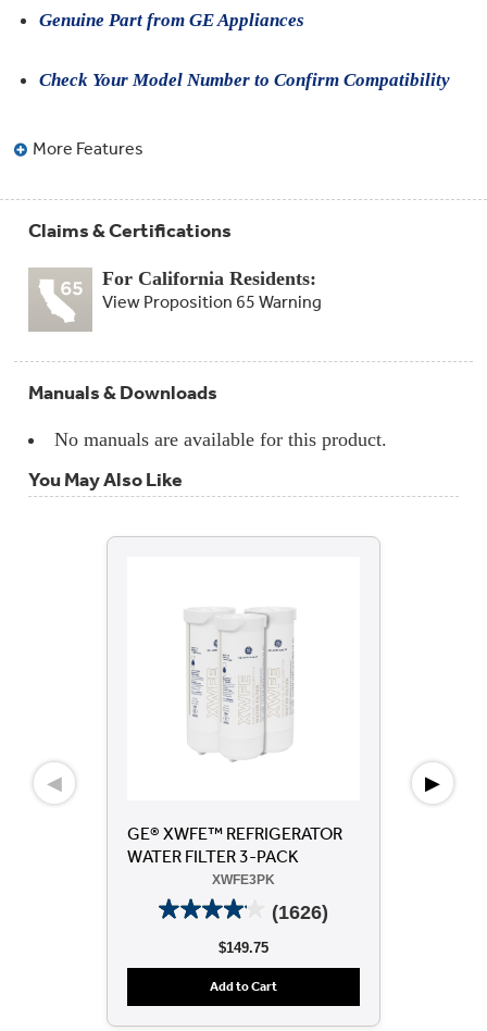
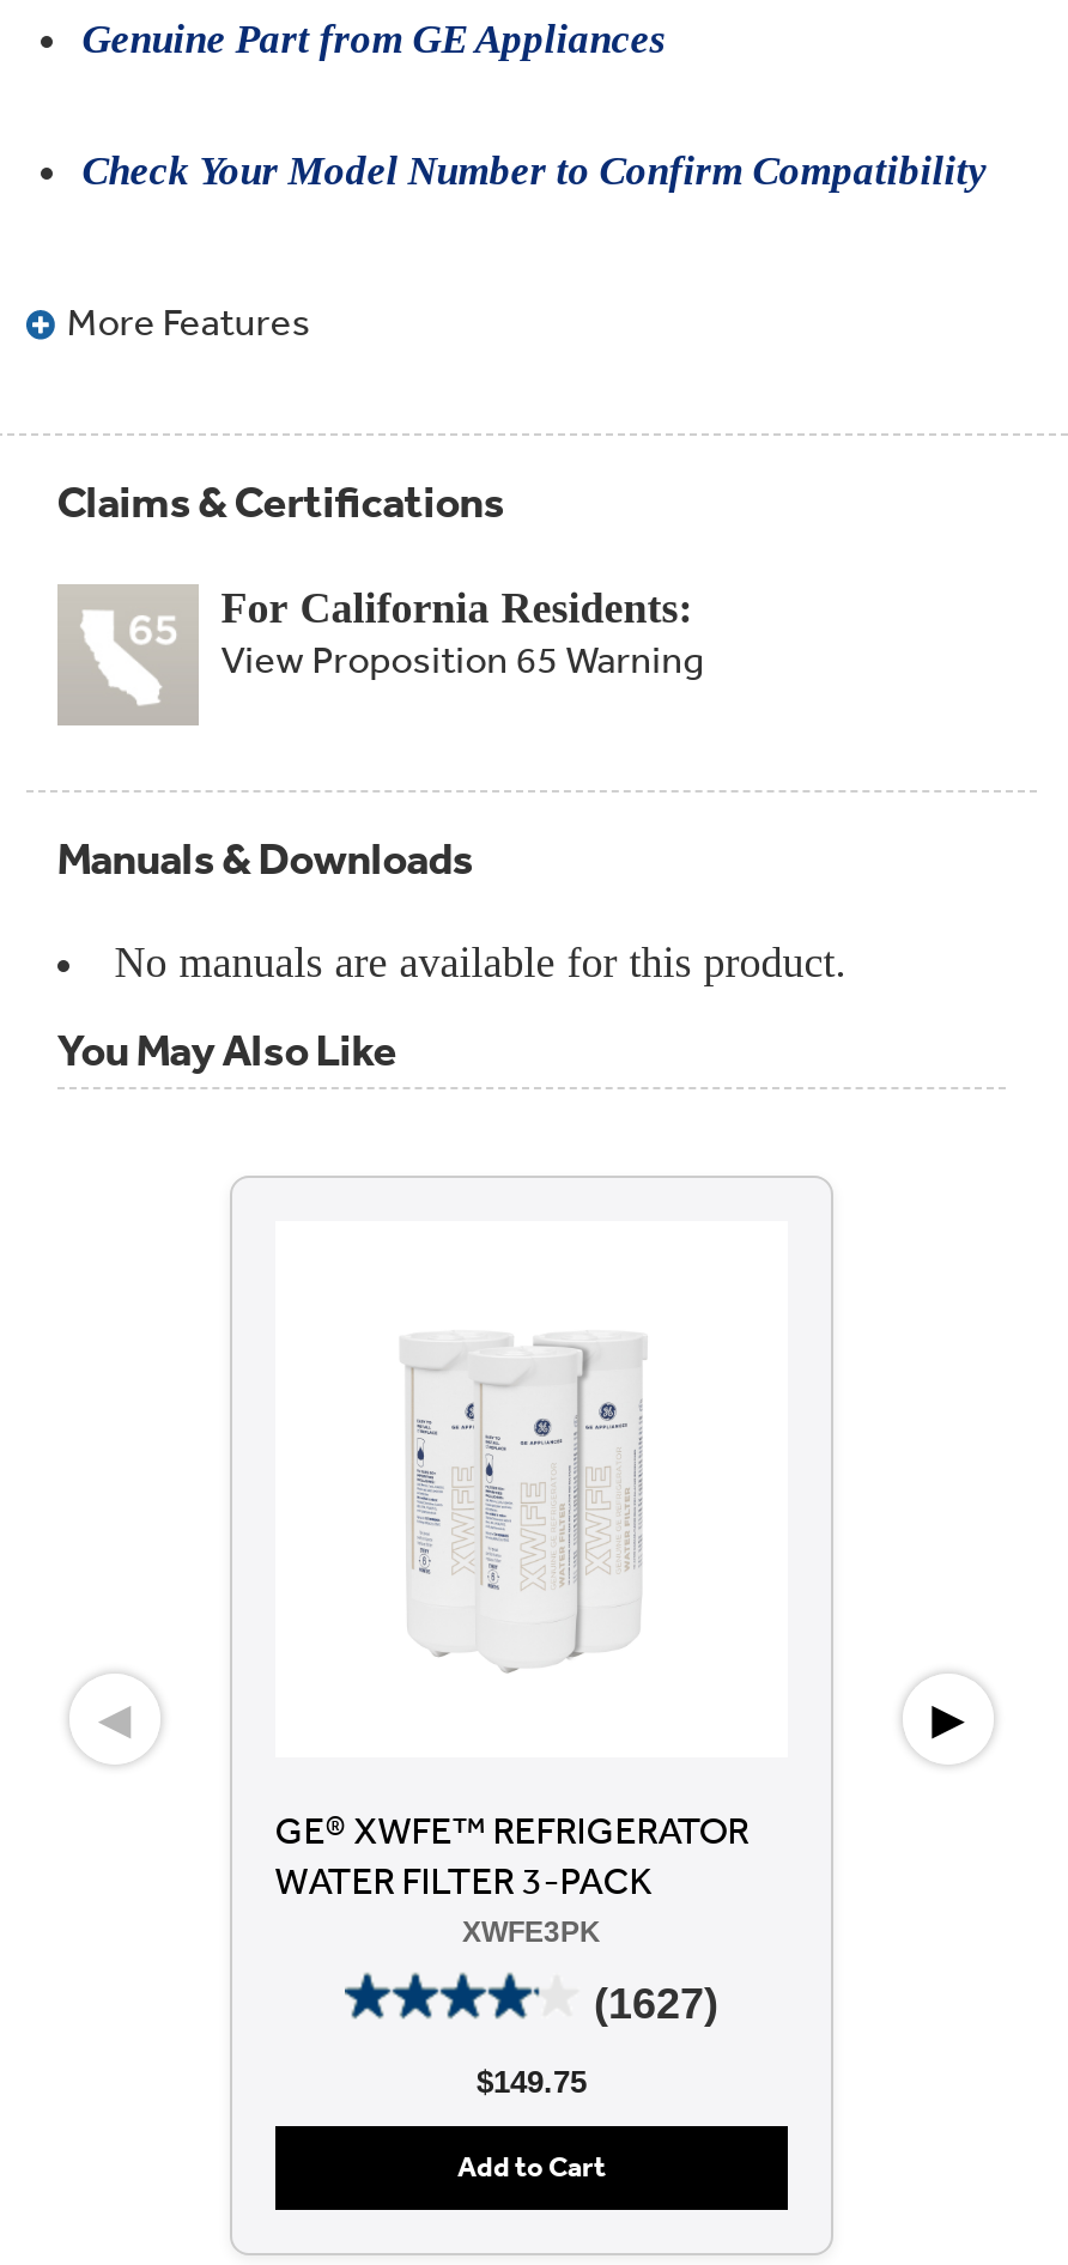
[272,901,328,923] (1626) -> [594,1979,718,2027] (1627)

